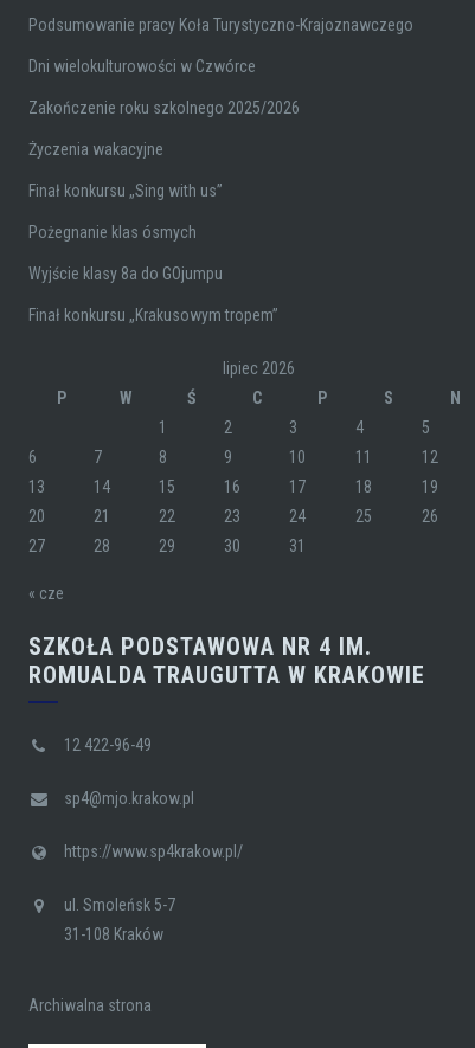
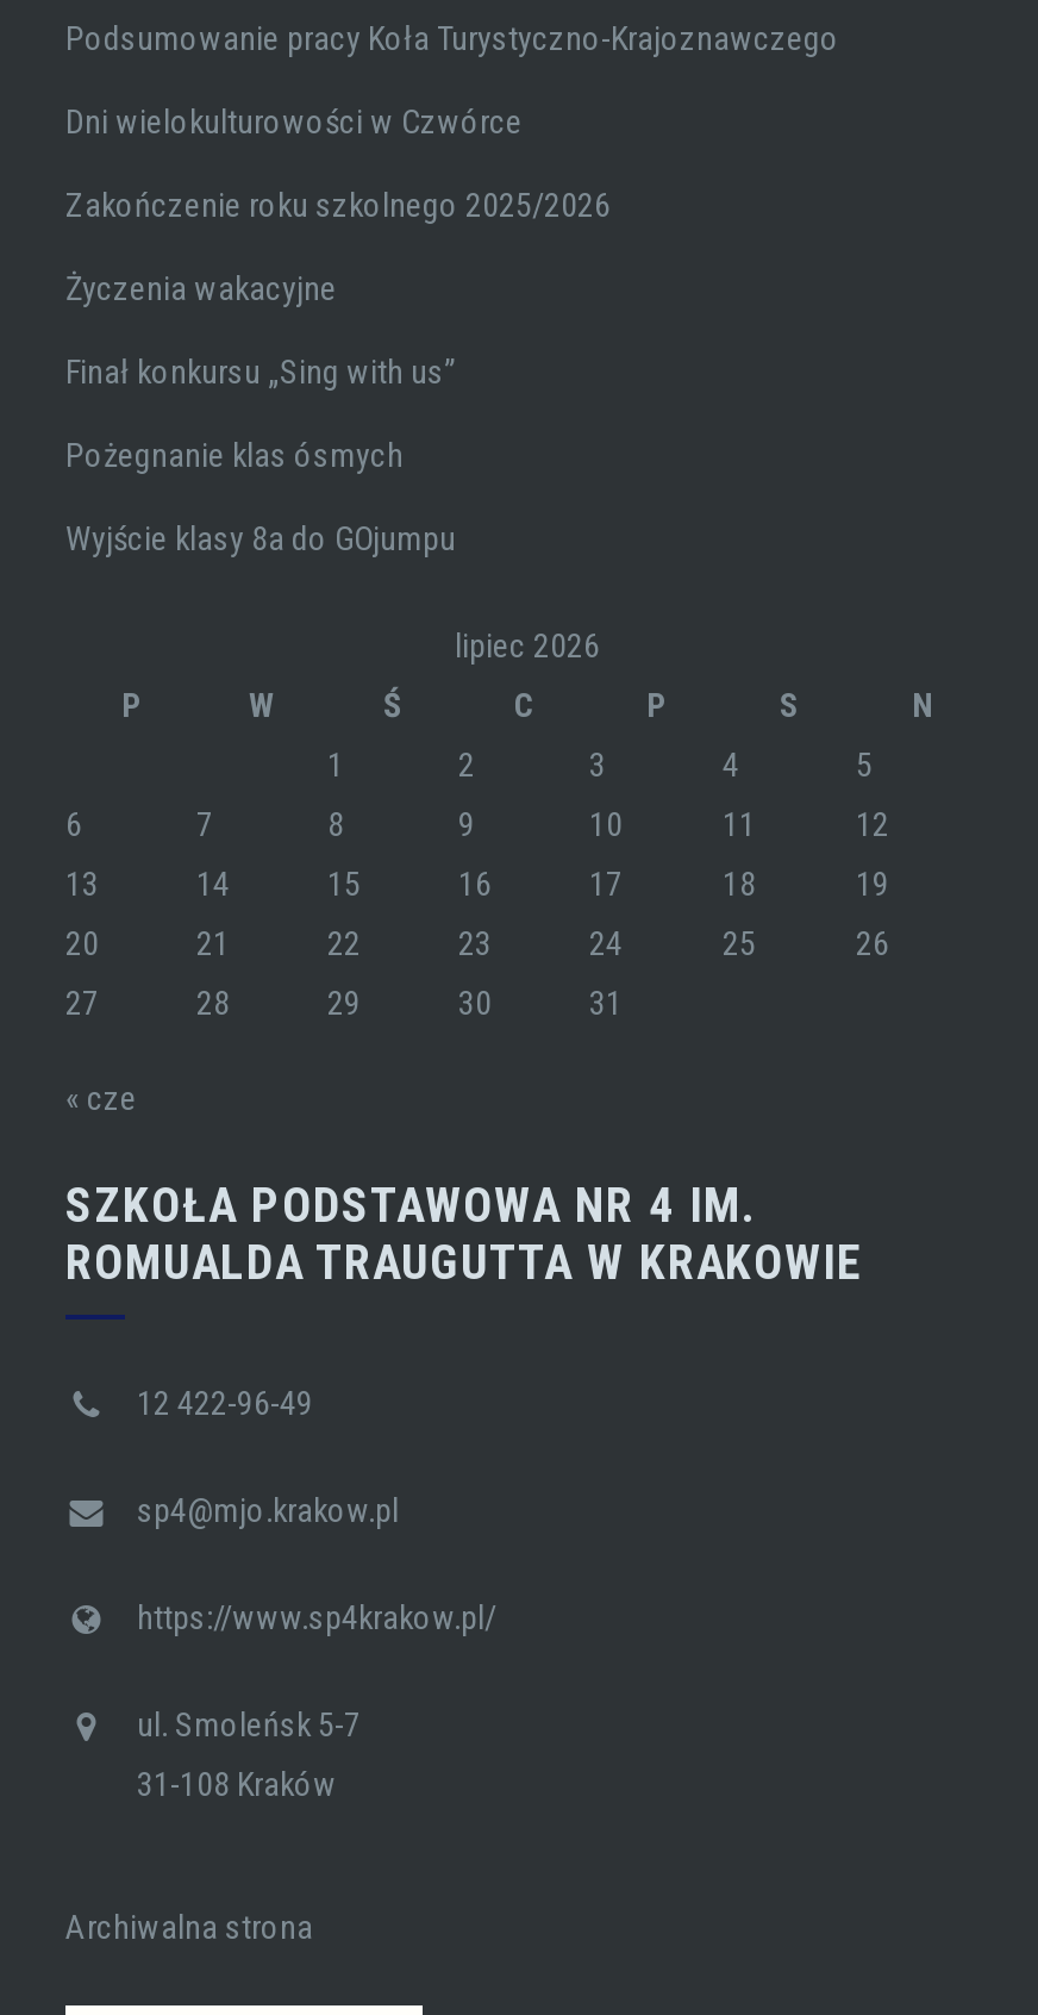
[28,305,278,324] Finał konkursu „Krakusowym tropem” -> none

